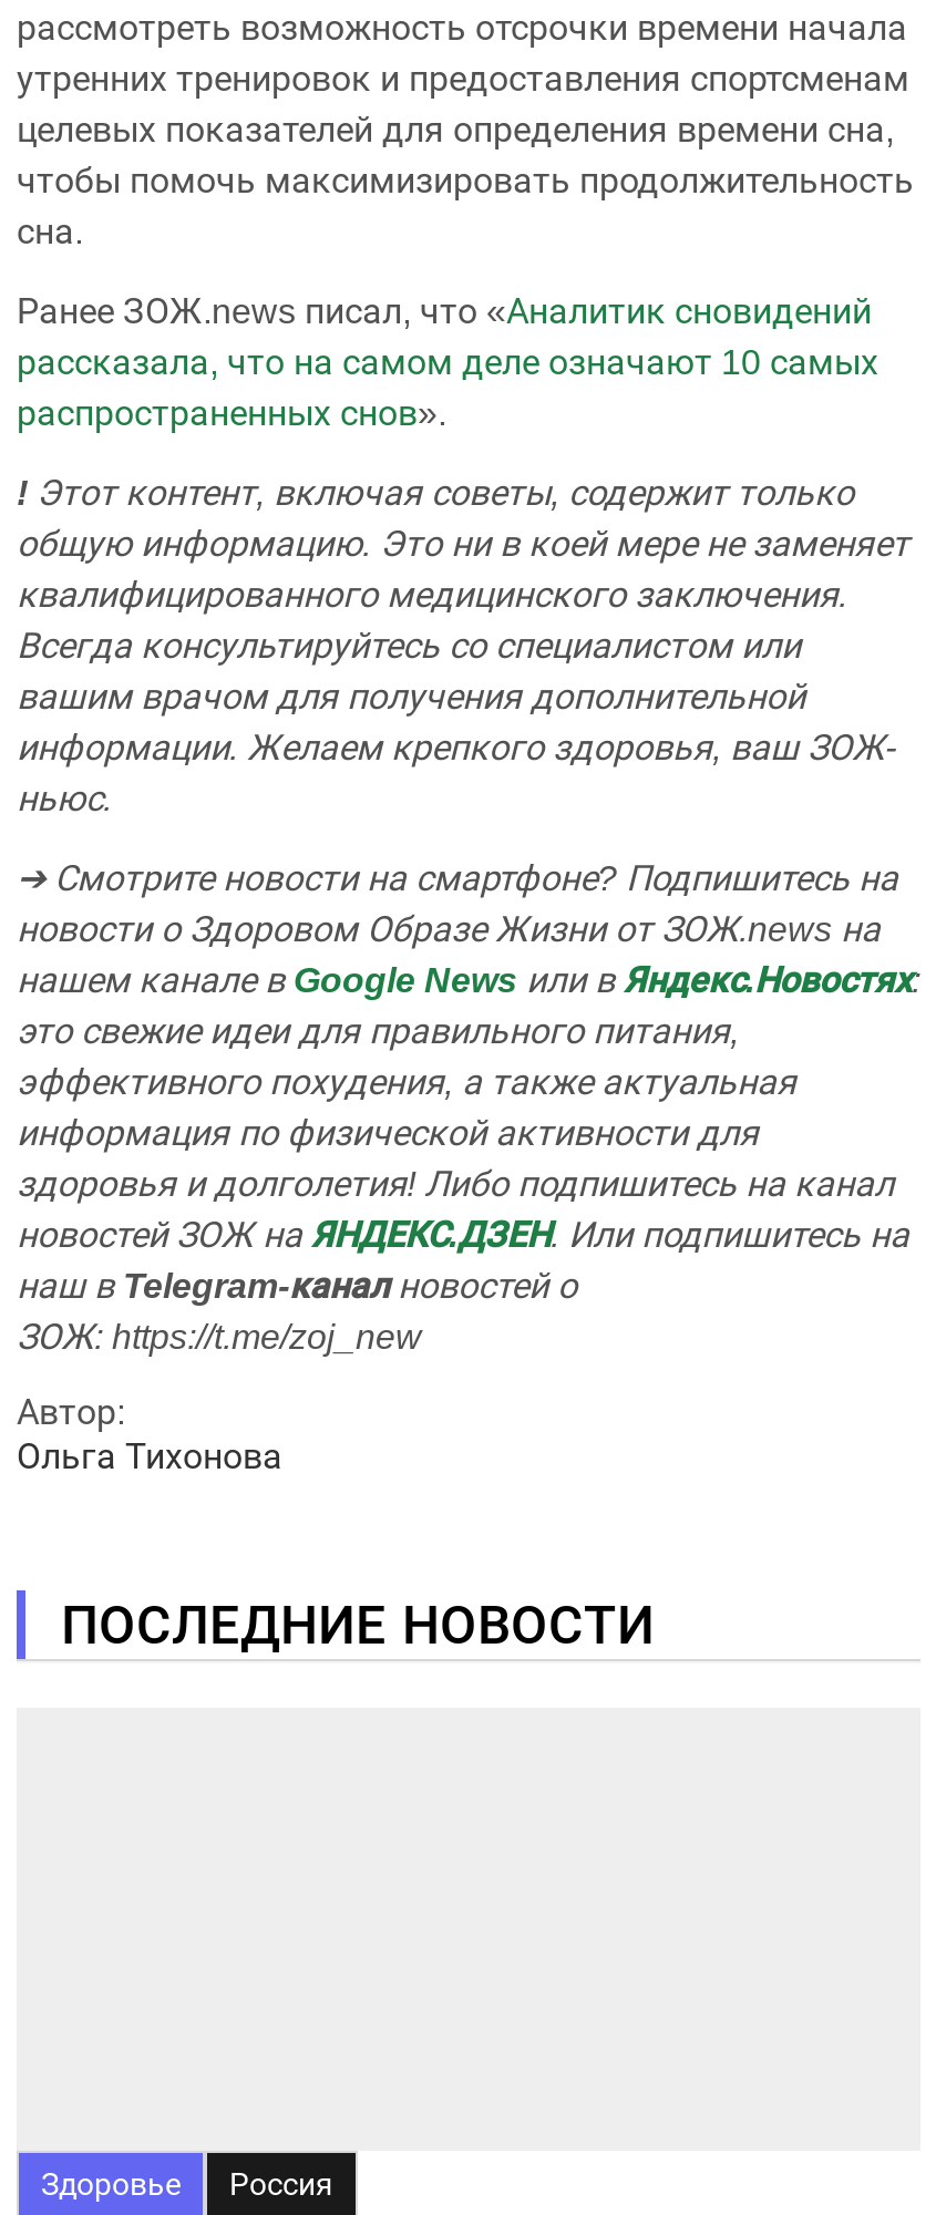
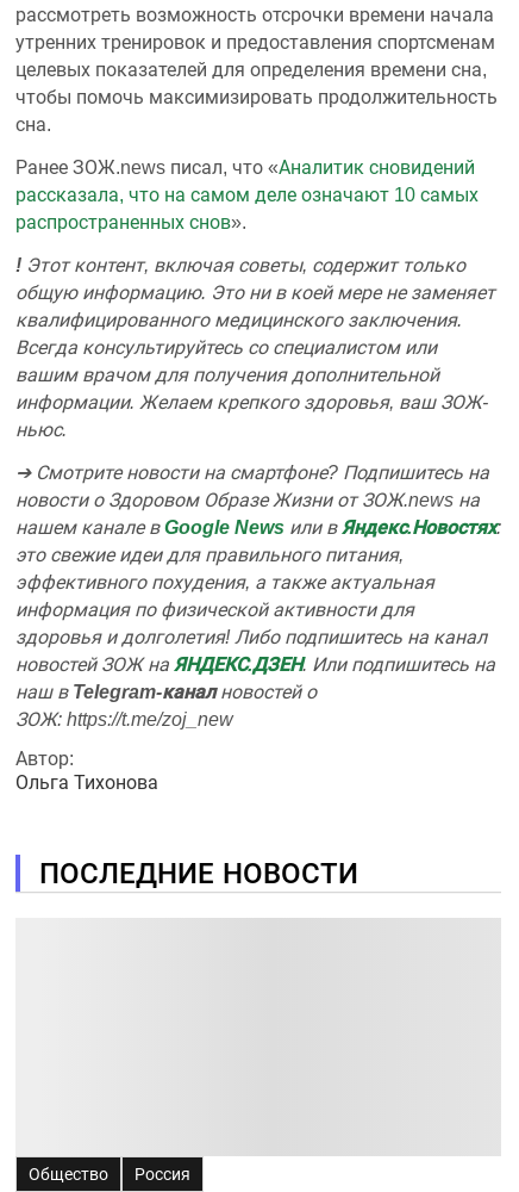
[41,2165,181,2200] Здоровье -> [29,1165,108,1184] Общество

